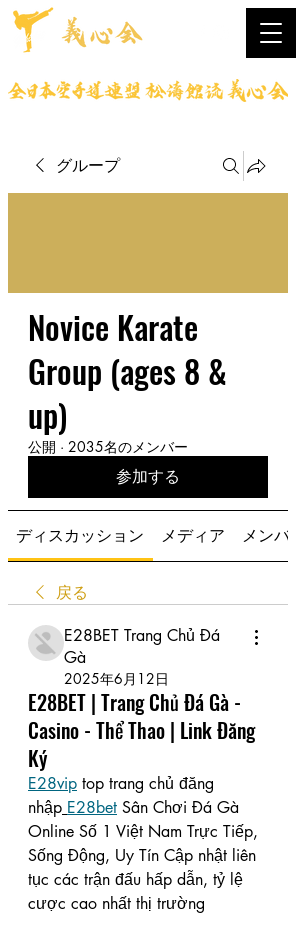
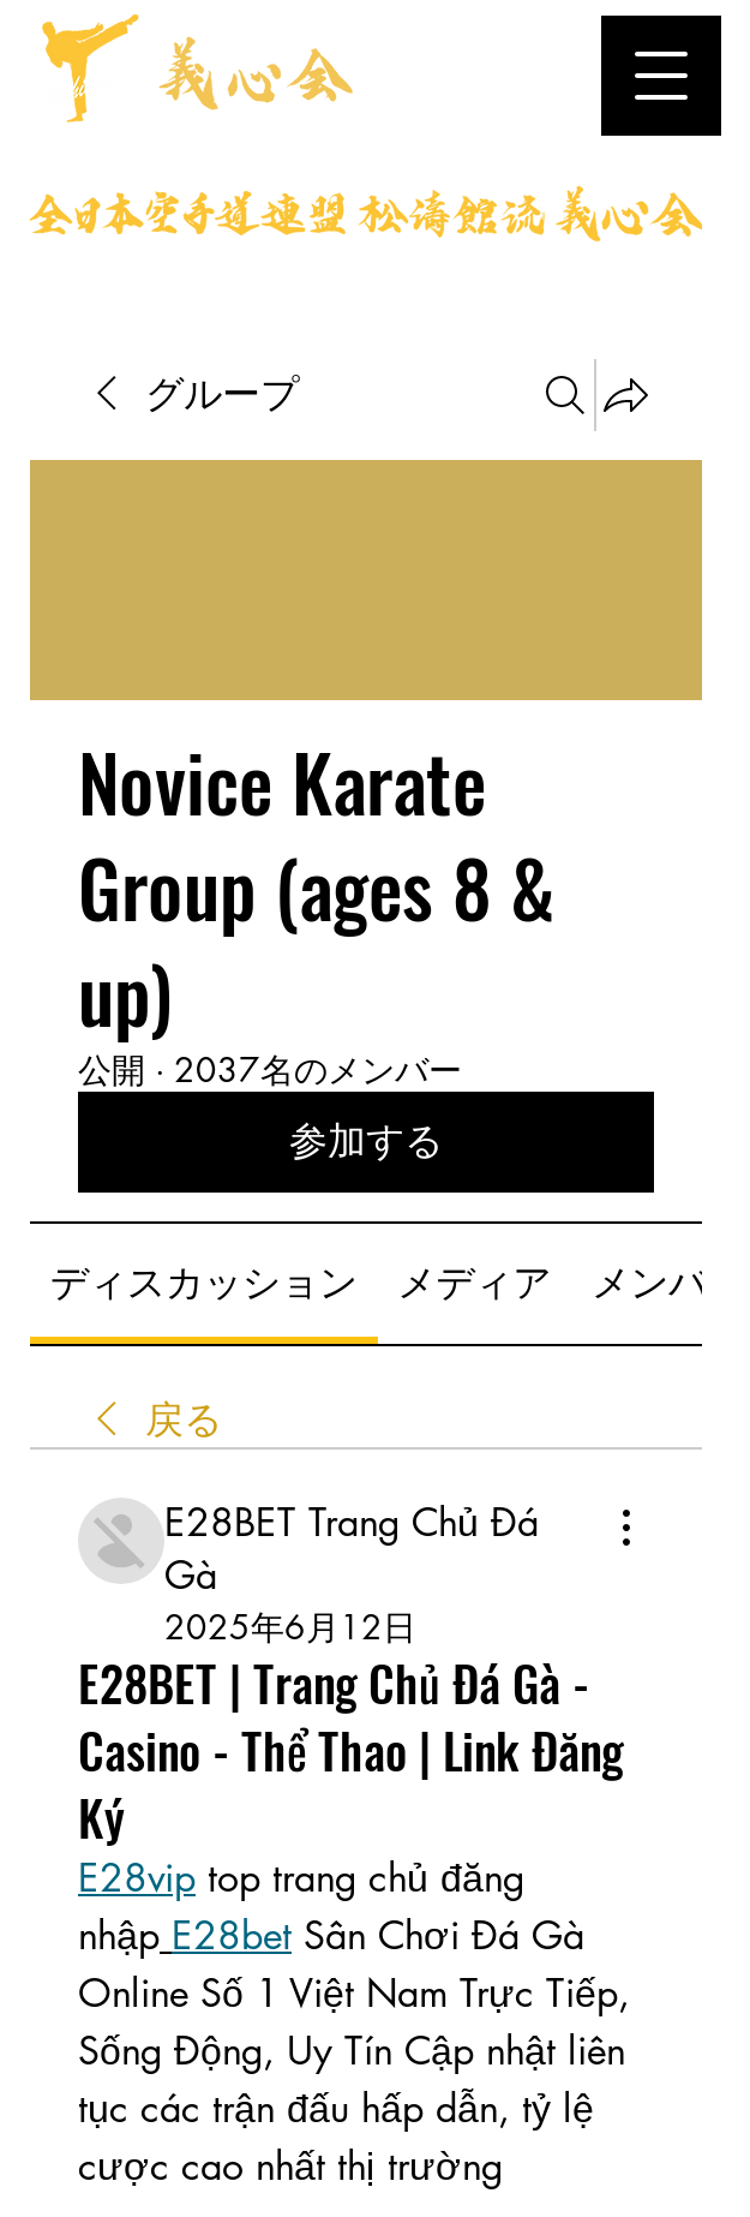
[28,437,188,456] 公開 · 2035名のメンバー -> [78,1046,462,1092] 公開 · 2037名のメンバー

